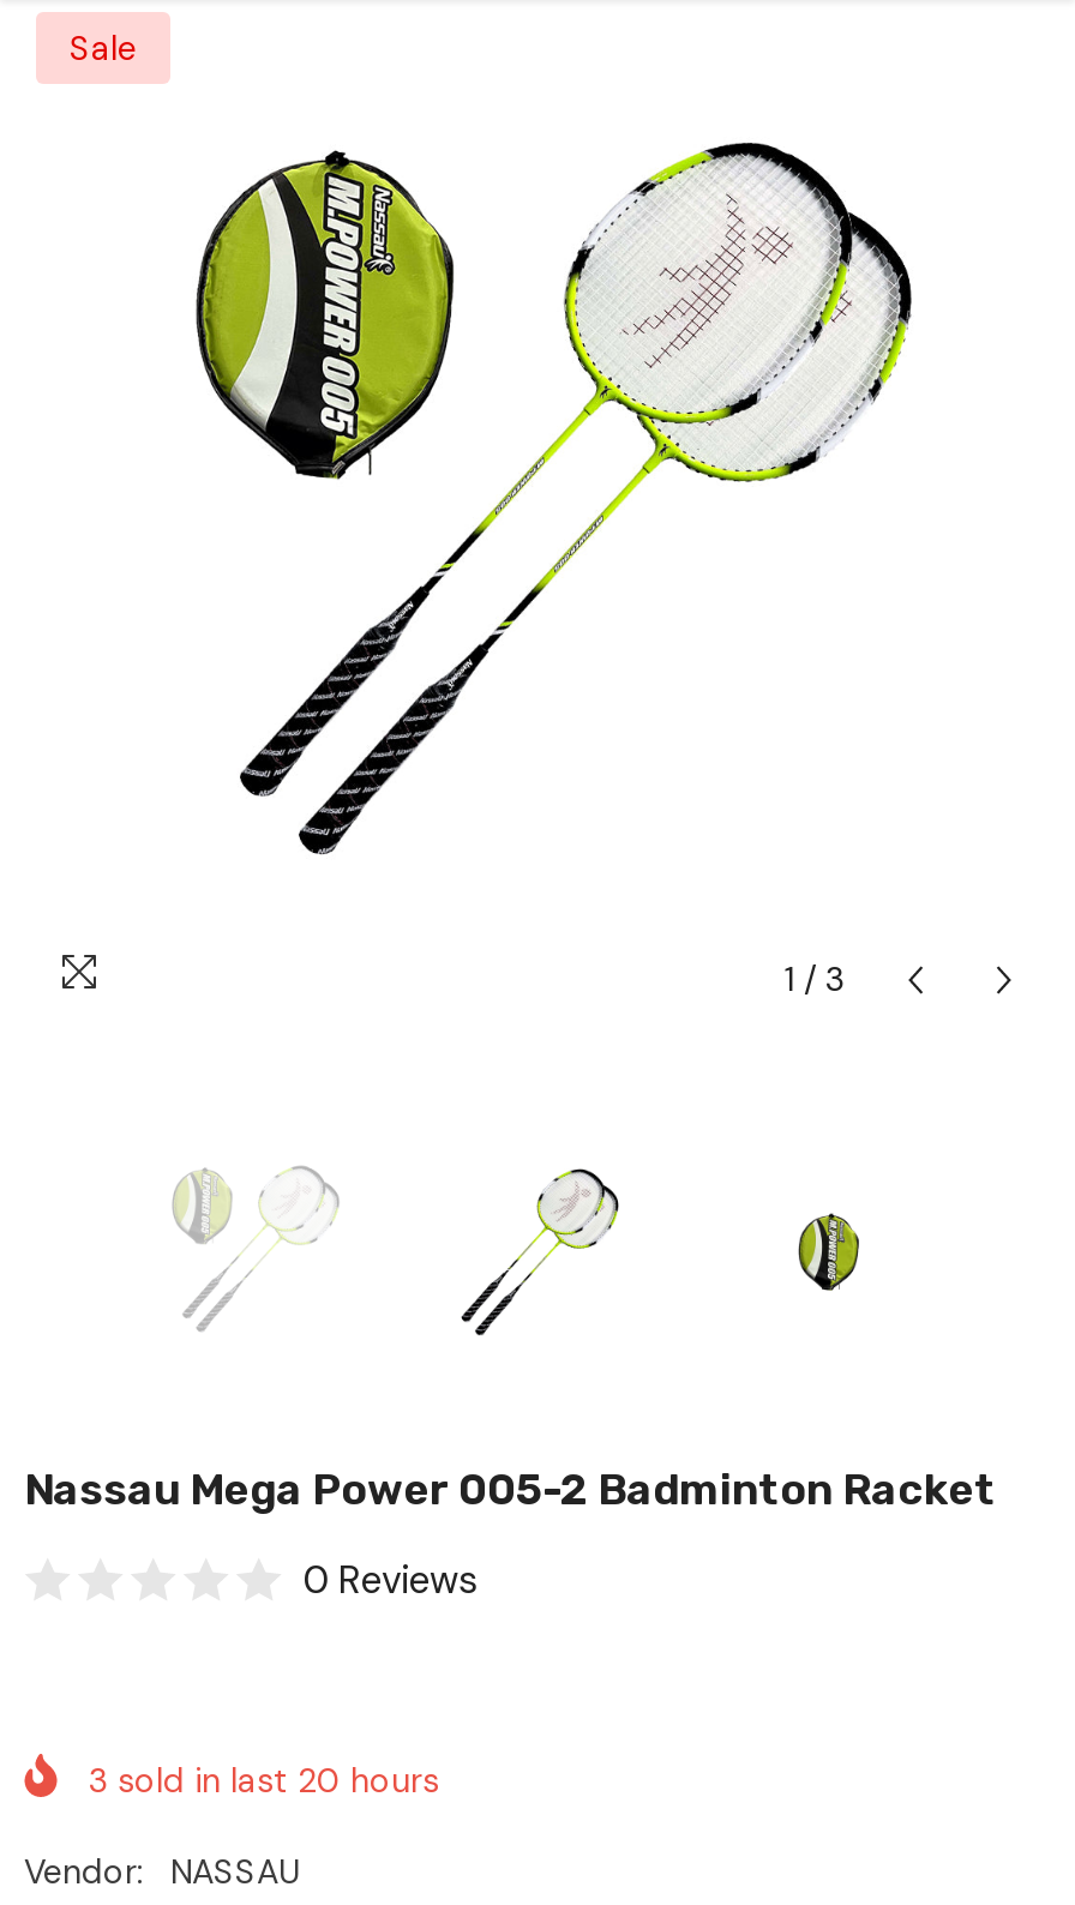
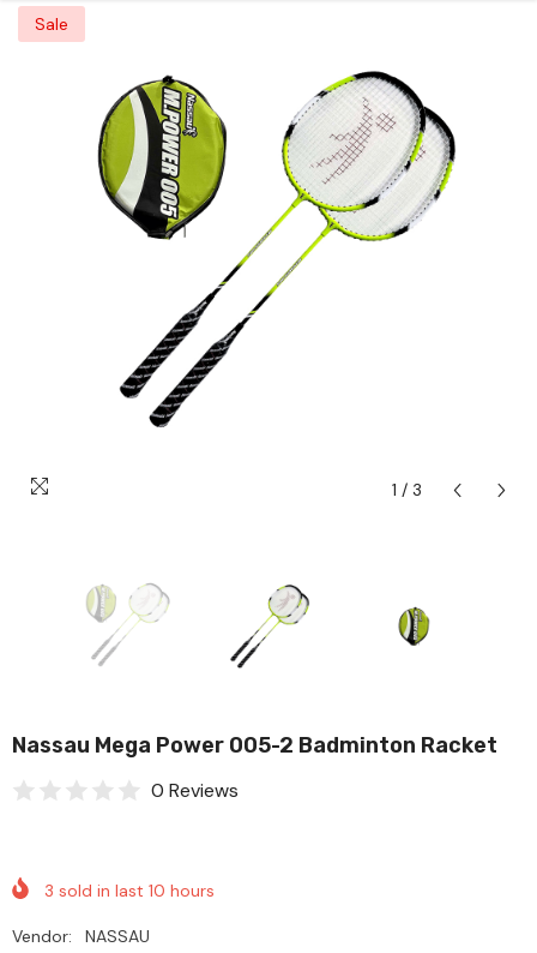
[89,1760,439,1803] 3 sold in last 20 hours -> [44,880,215,902] 3 sold in last 10 hours

